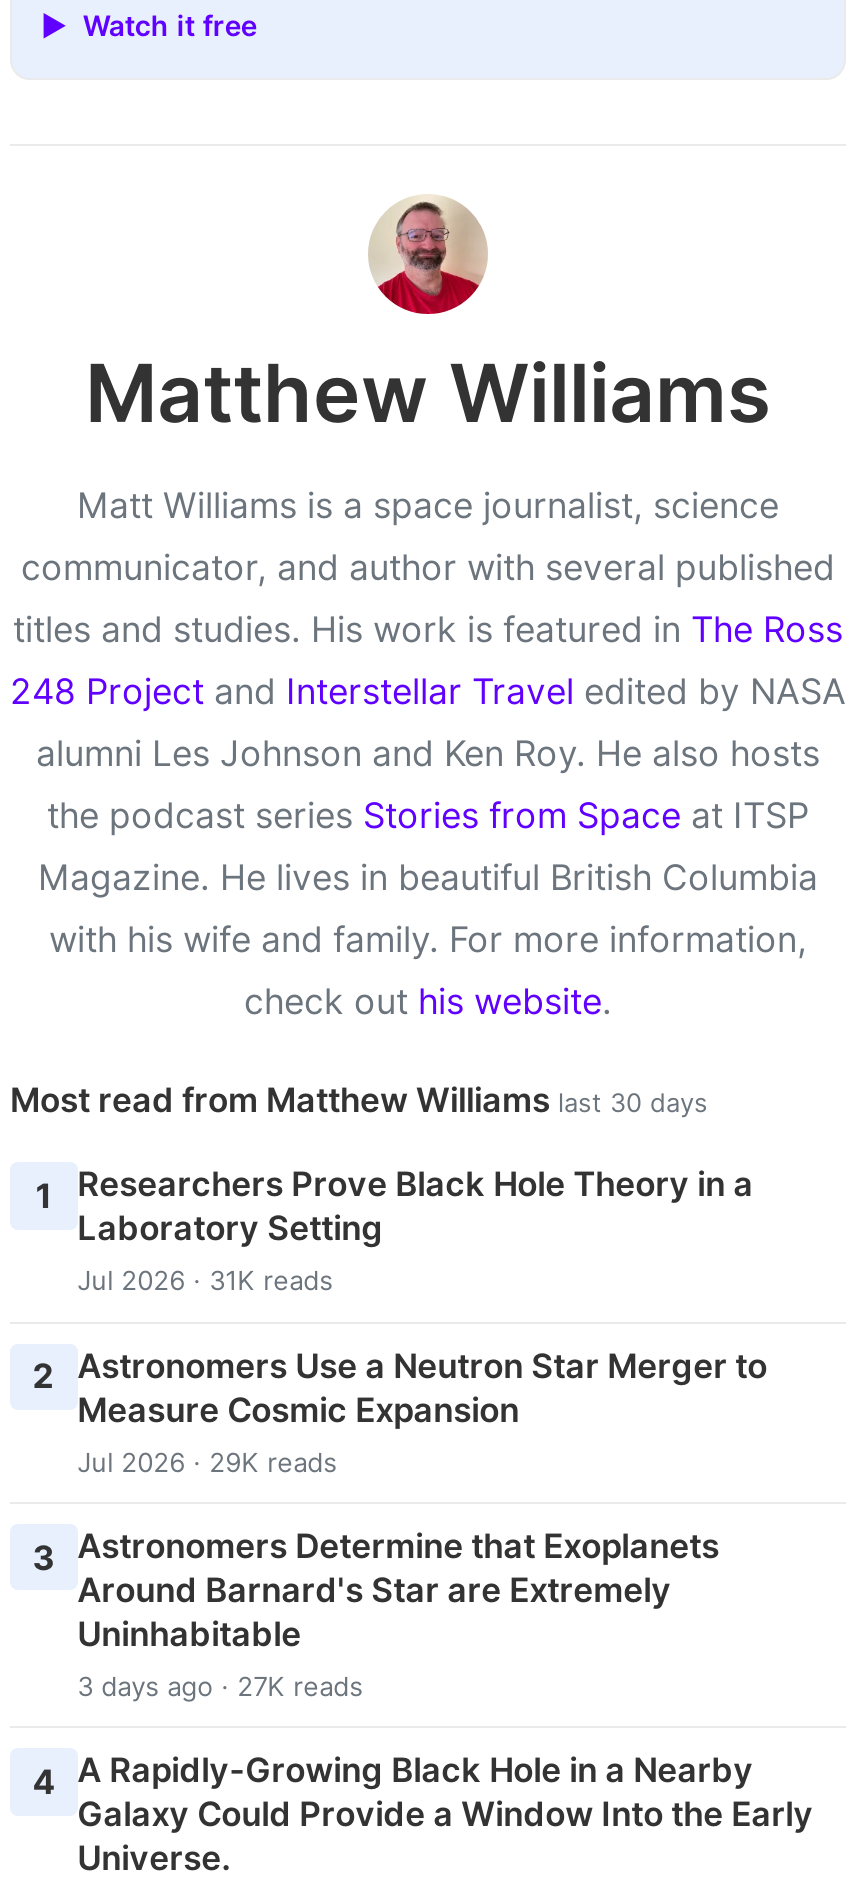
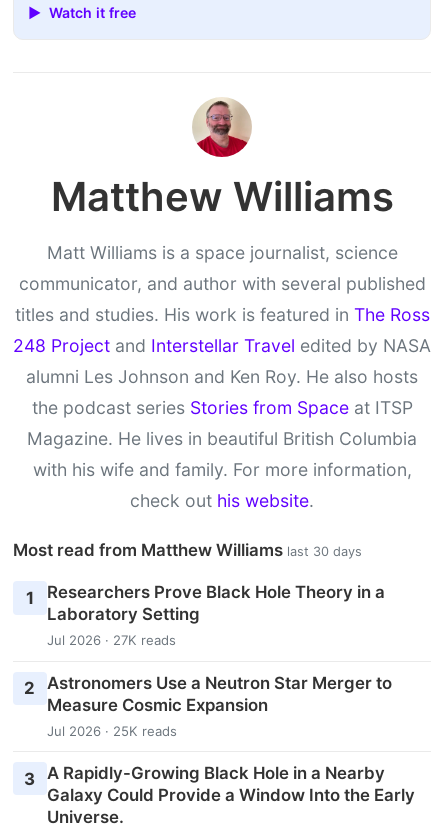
[77,1265,333,1297] Jul 2026 · 31K reads -> [47,632,176,648] Jul 2026 · 27K reads
[33,1445,753,1802] Jul 2026 · 29K reads | 3 Astronomers Determine that Exoplanets | Around Barnard's Star are Extremely | Uninhabitable | 3 days ago · 27K reads | 4 A Rapidly-Growing Black Hole in a Nearby -> [24,723,385,789] Jul 2026 · 25K reads | 3 A Rapidly-Growing Black Hole in a Nearby

